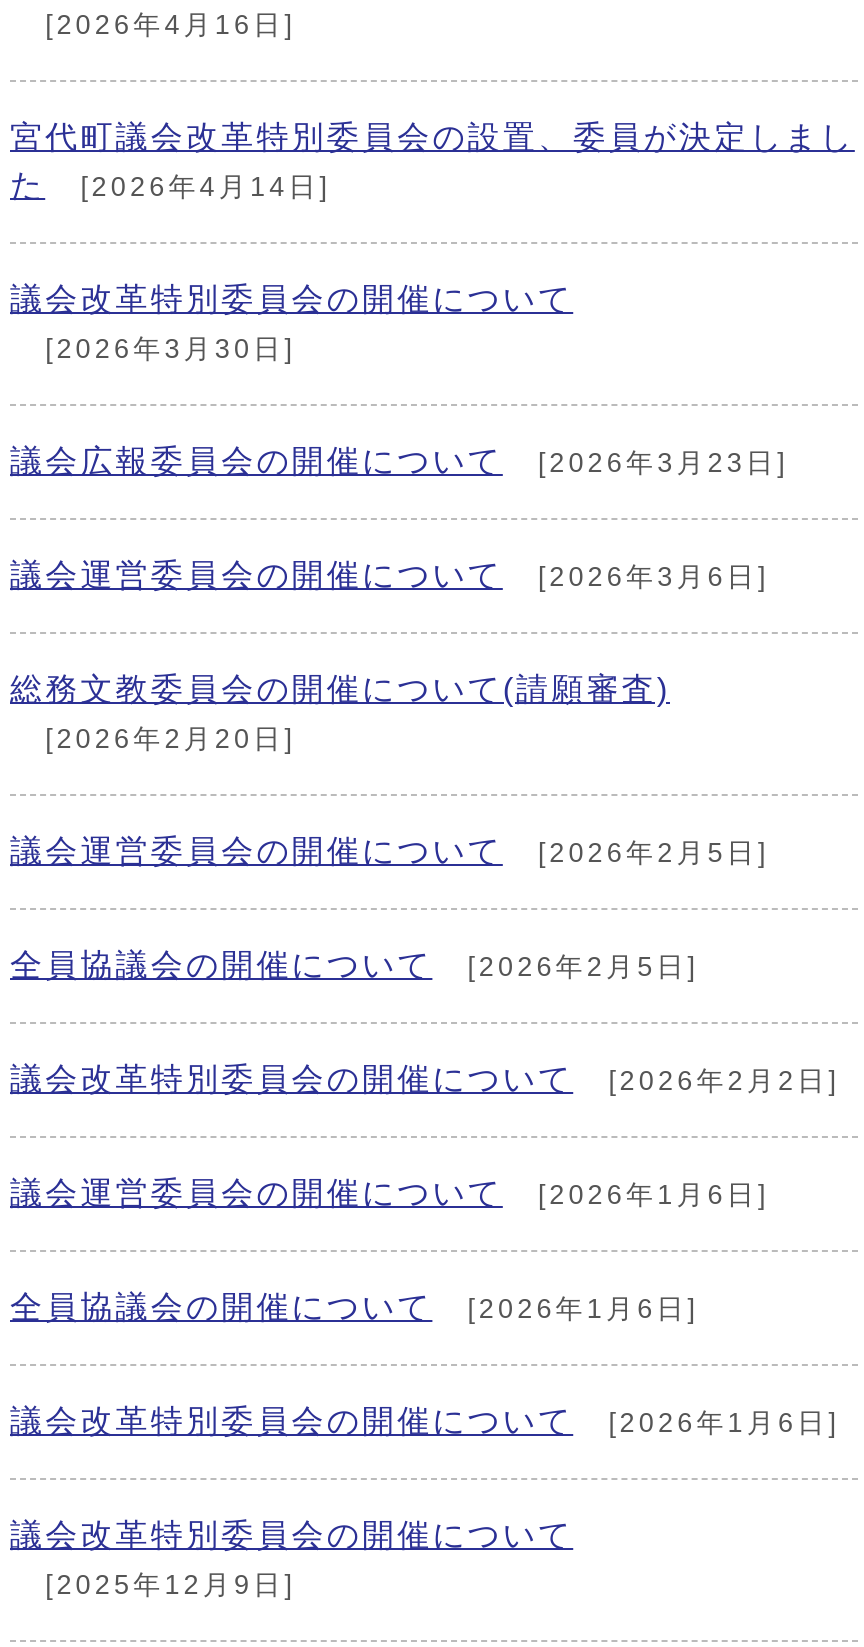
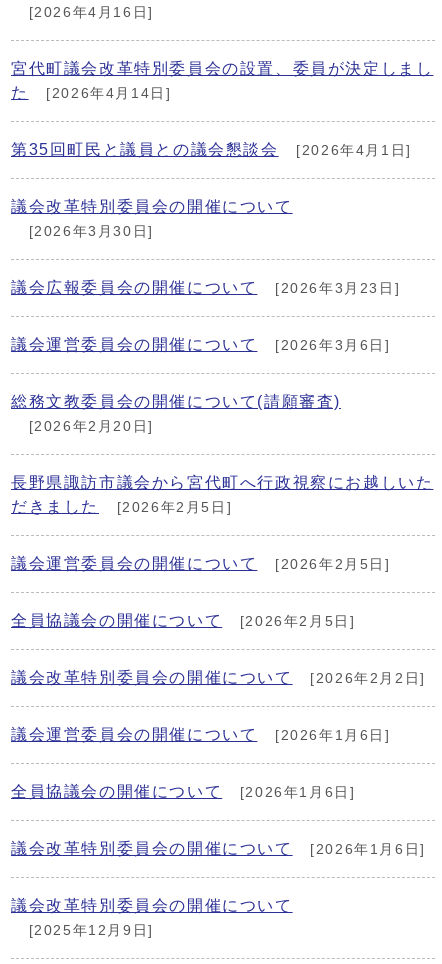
none -> [11,141,412,158] 第35回町民と議員との議会懇談会 | [2026年4月1日]
none -> [11,474,433,515] 長野県諏訪市議会から宮代町へ行政視察にお越しいた | だきました | [2026年2月5日]

